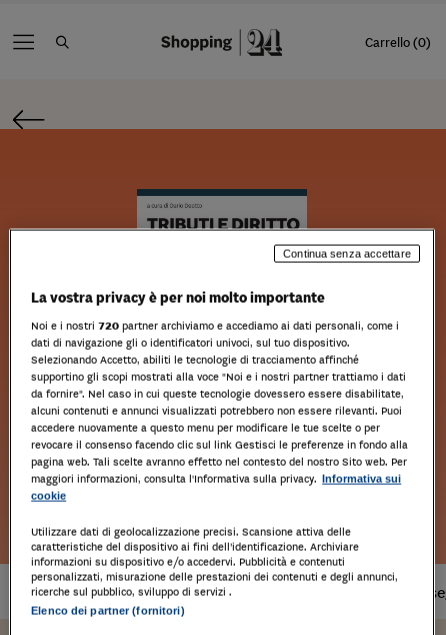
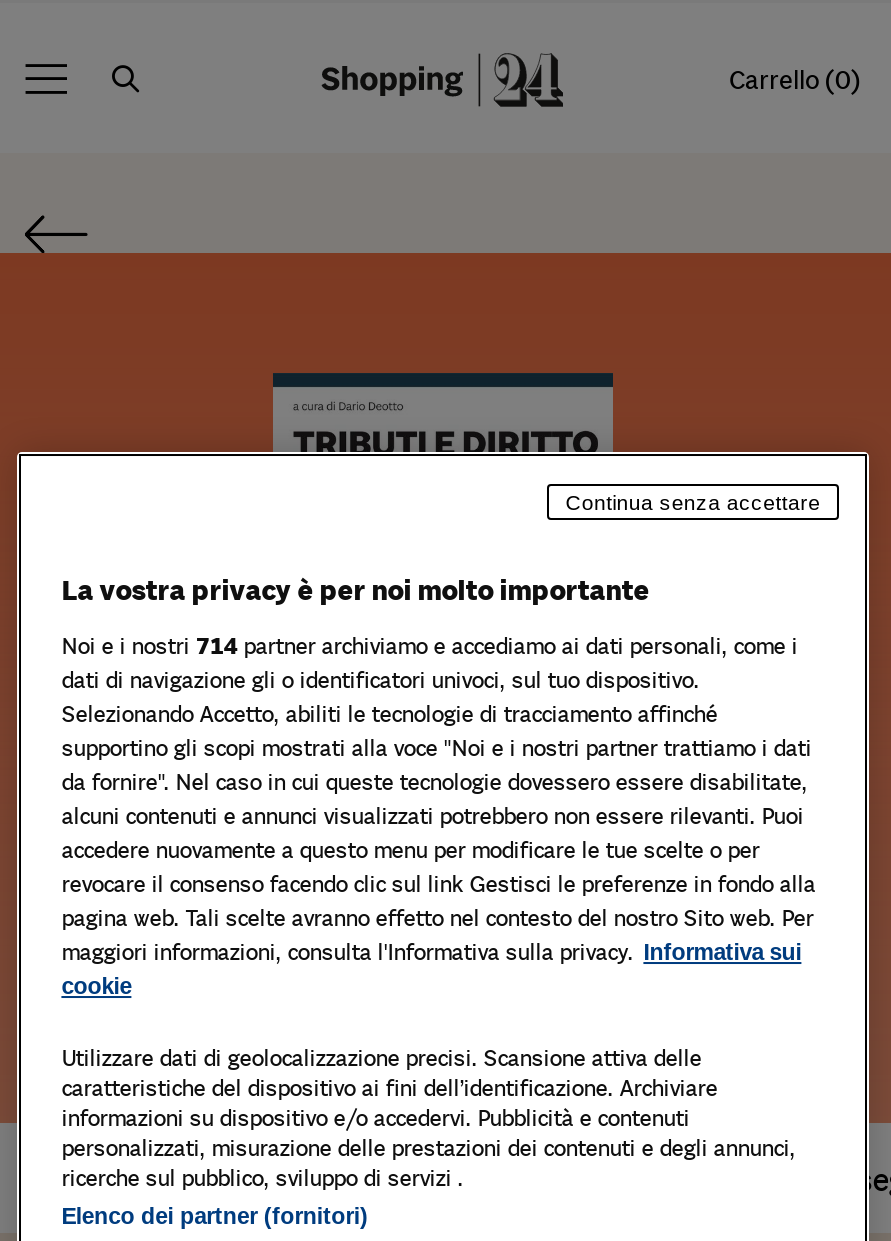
[31,318,399,332] Noi e i nostri 720 partner archiviamo e accediamo ai dati personali, come i -> [61,632,797,660] Noi e i nostri 714 partner archiviamo e accediamo ai dati personali, come i

